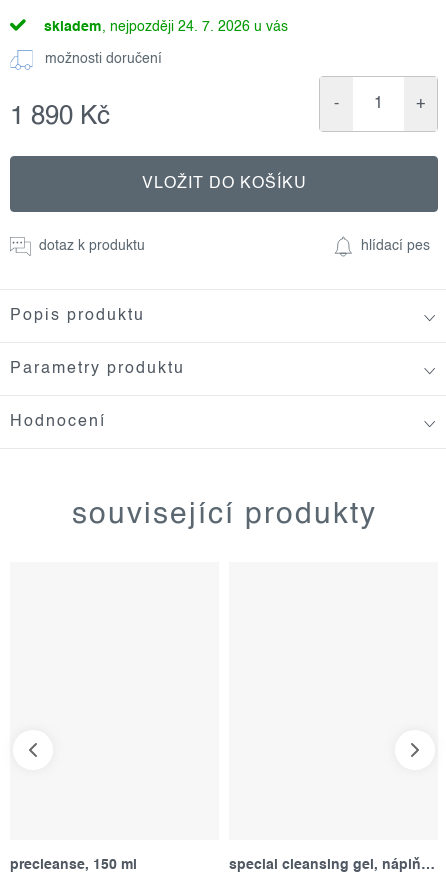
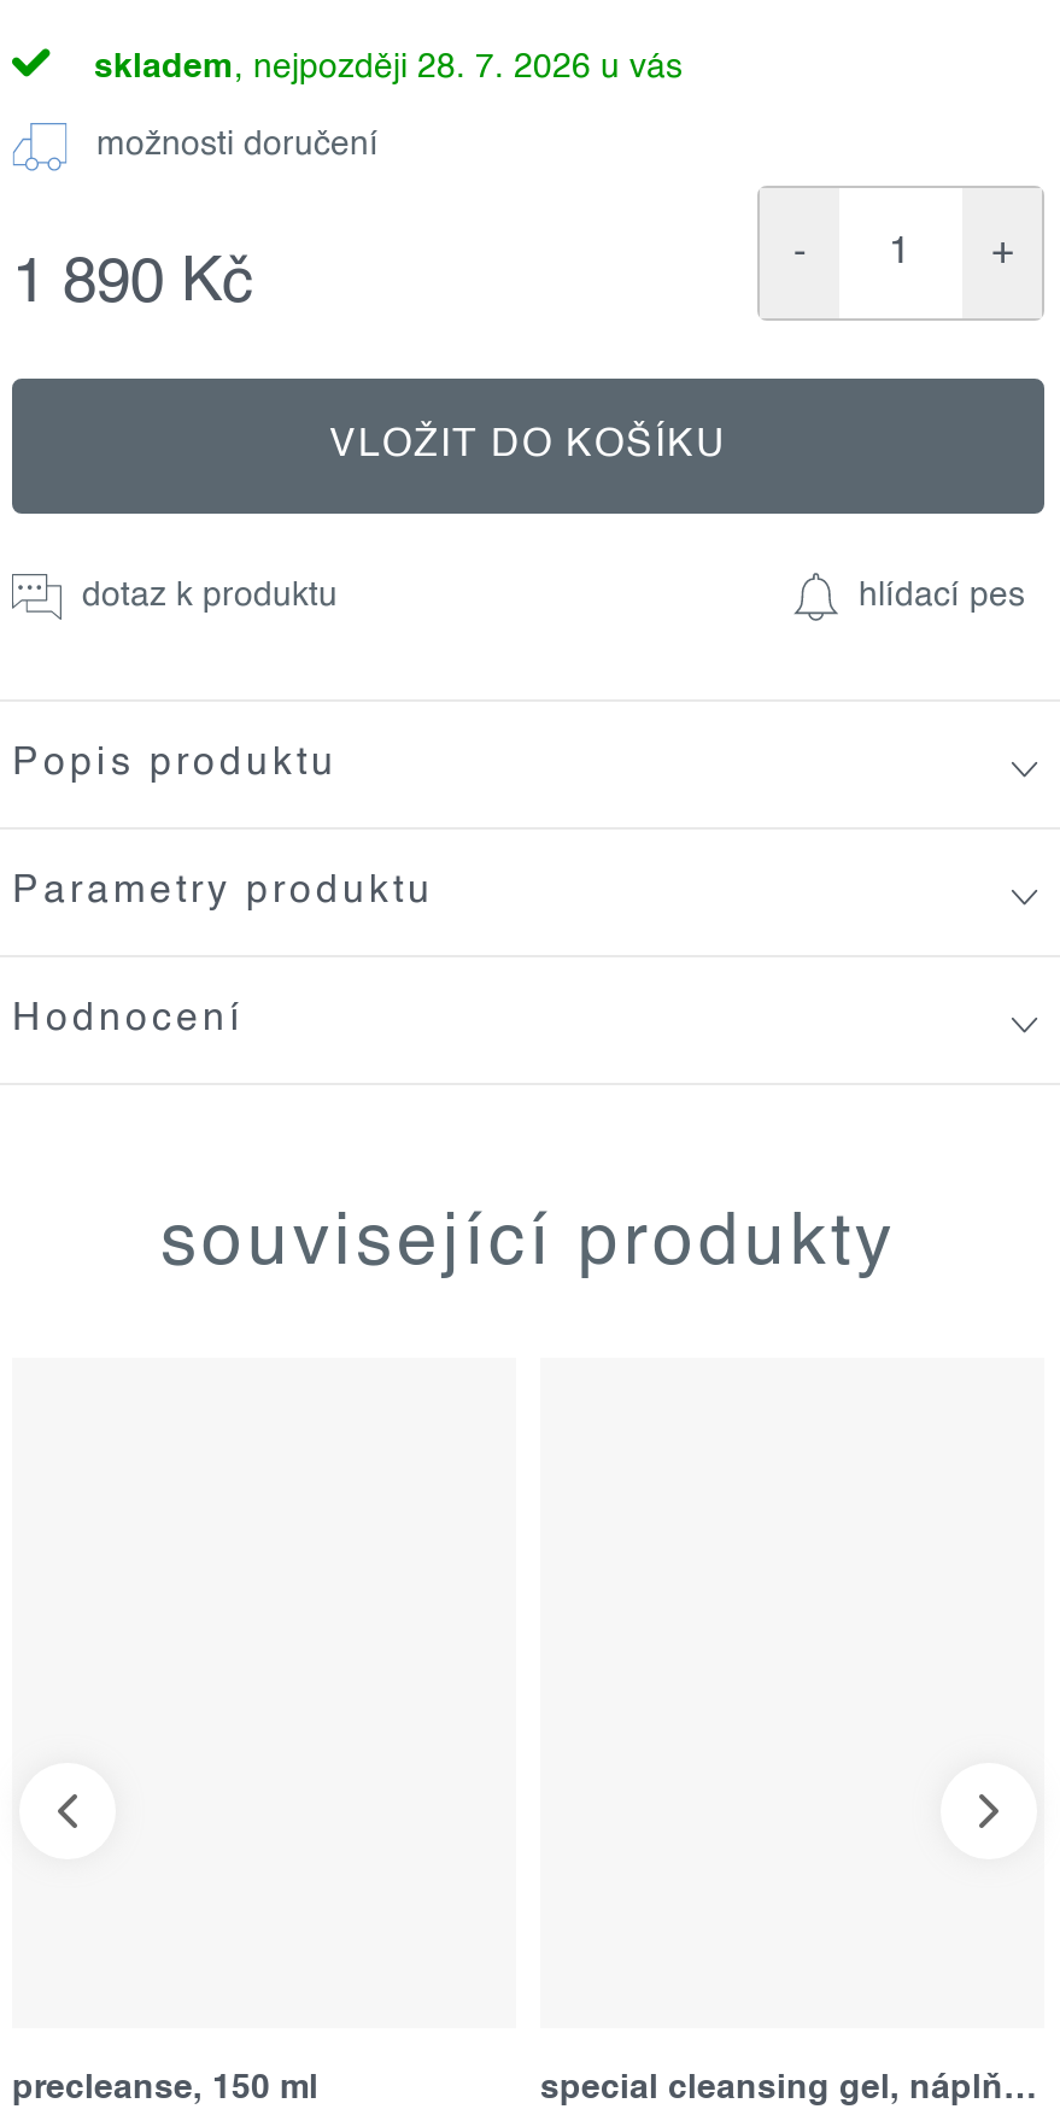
[174,19,254,33] 24. 7. 2026 -> [408,49,601,83] 28. 7. 2026

